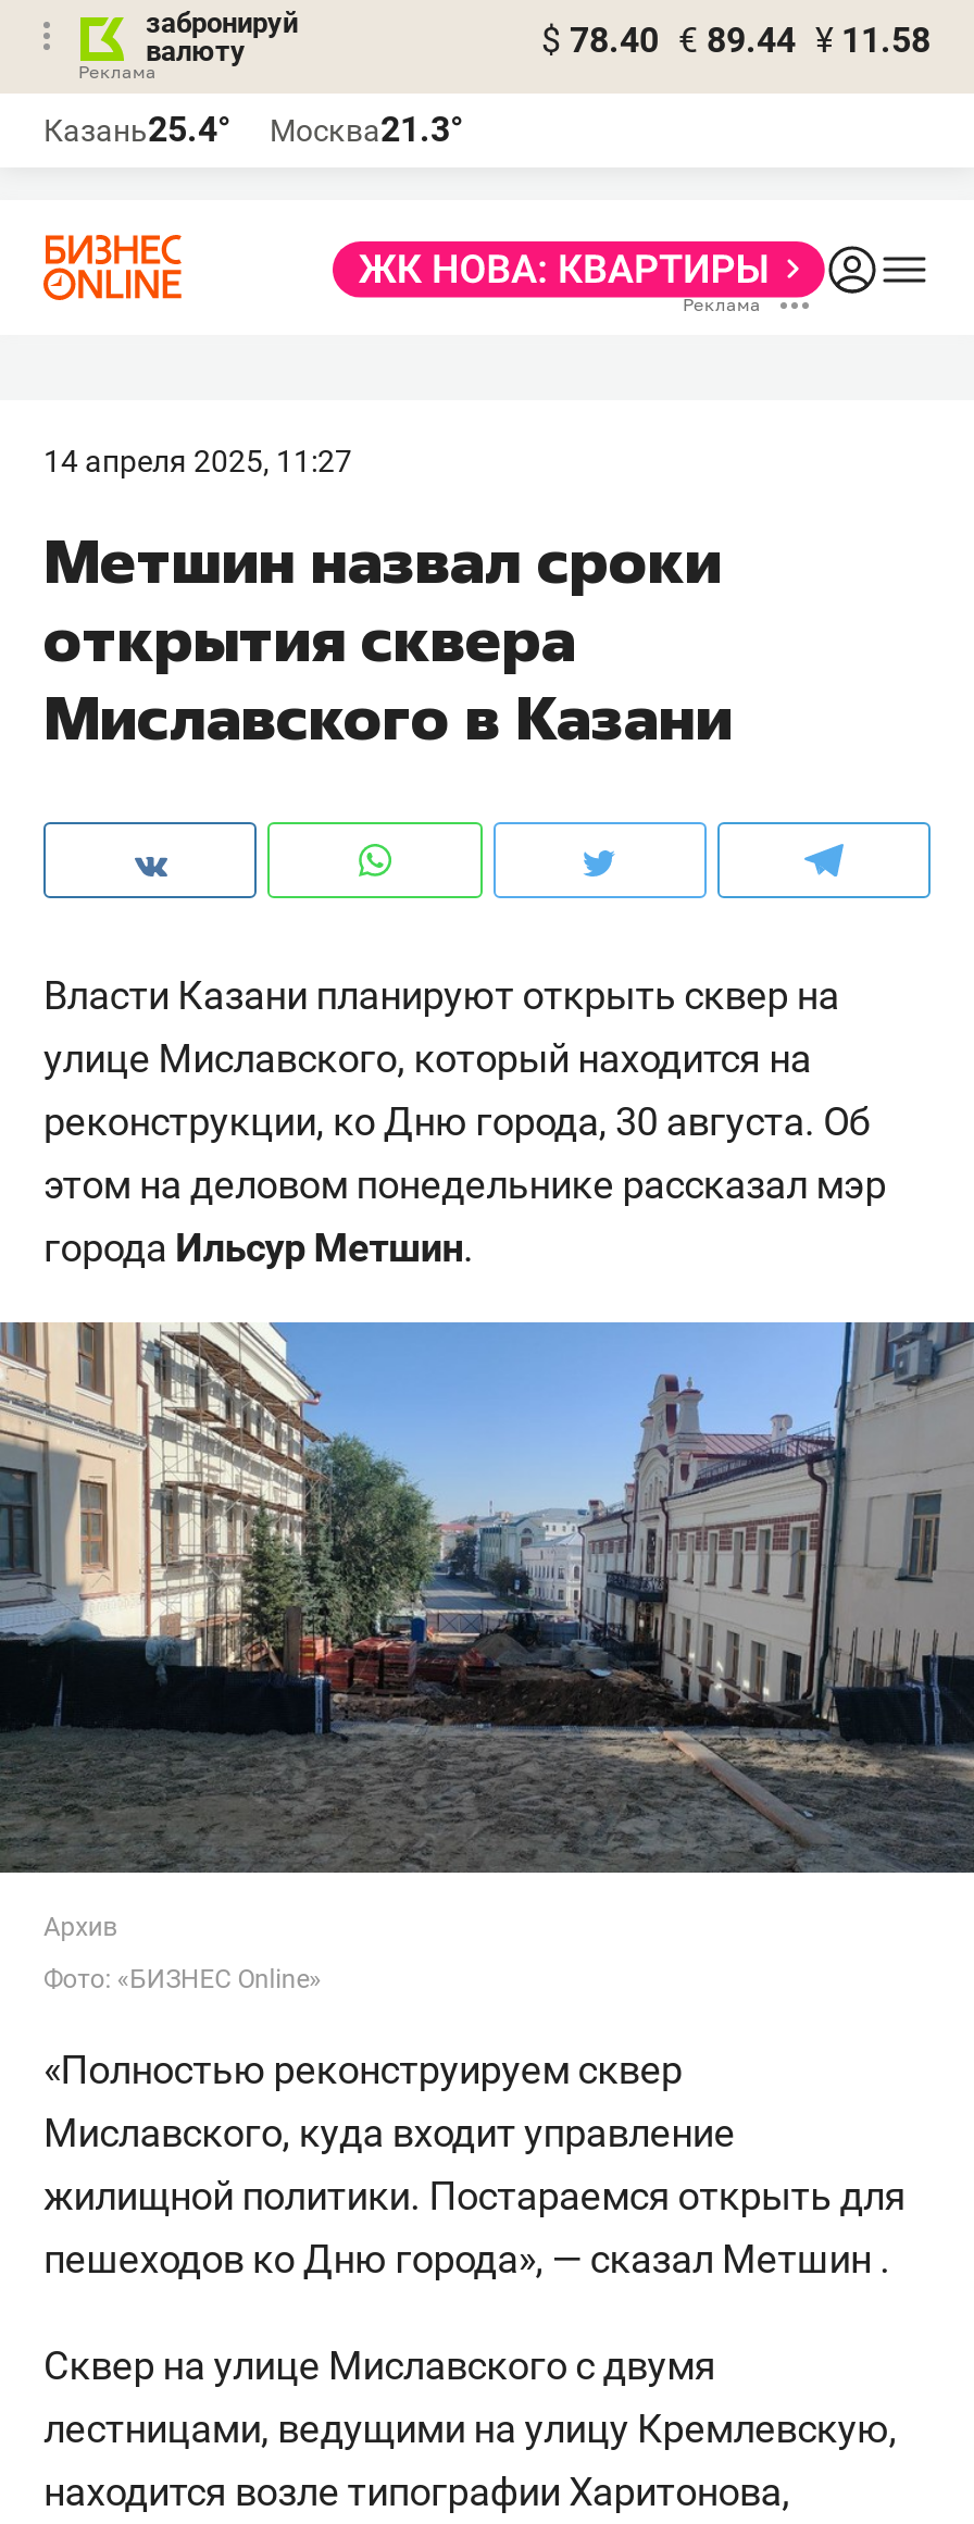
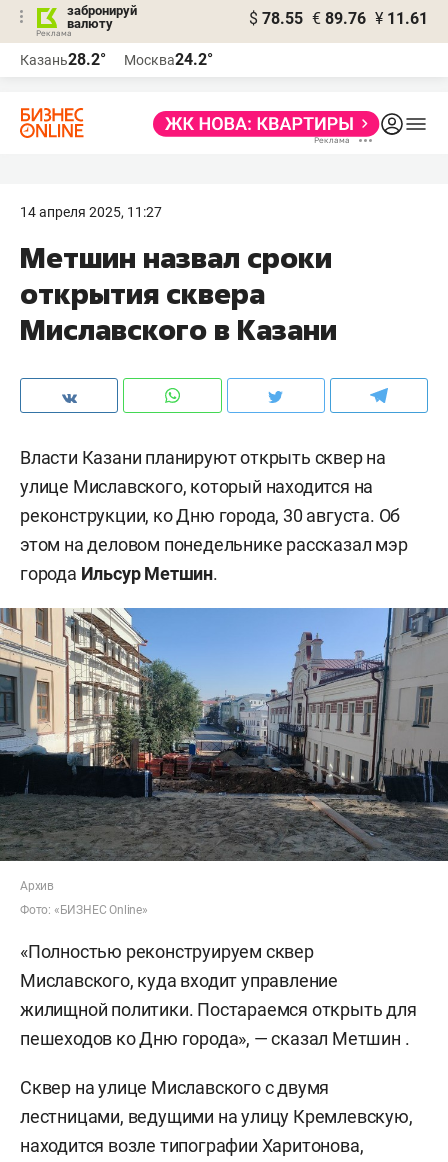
[541,20,931,61] $ 78.40 € 89.44 ¥ 11.58 -> [249,9,428,28] $ 78.55 € 89.76 ¥ 11.61
[43,109,230,150] Казань25.4° -> [20,50,106,69] Казань28.2°
[270,109,463,150] Москва21.3° -> [124,50,213,69] Москва24.2°

